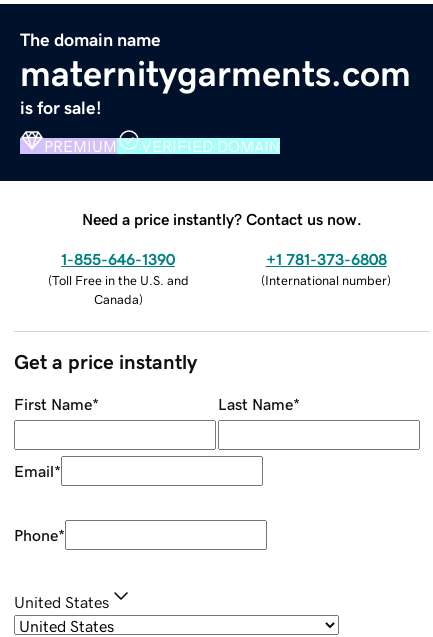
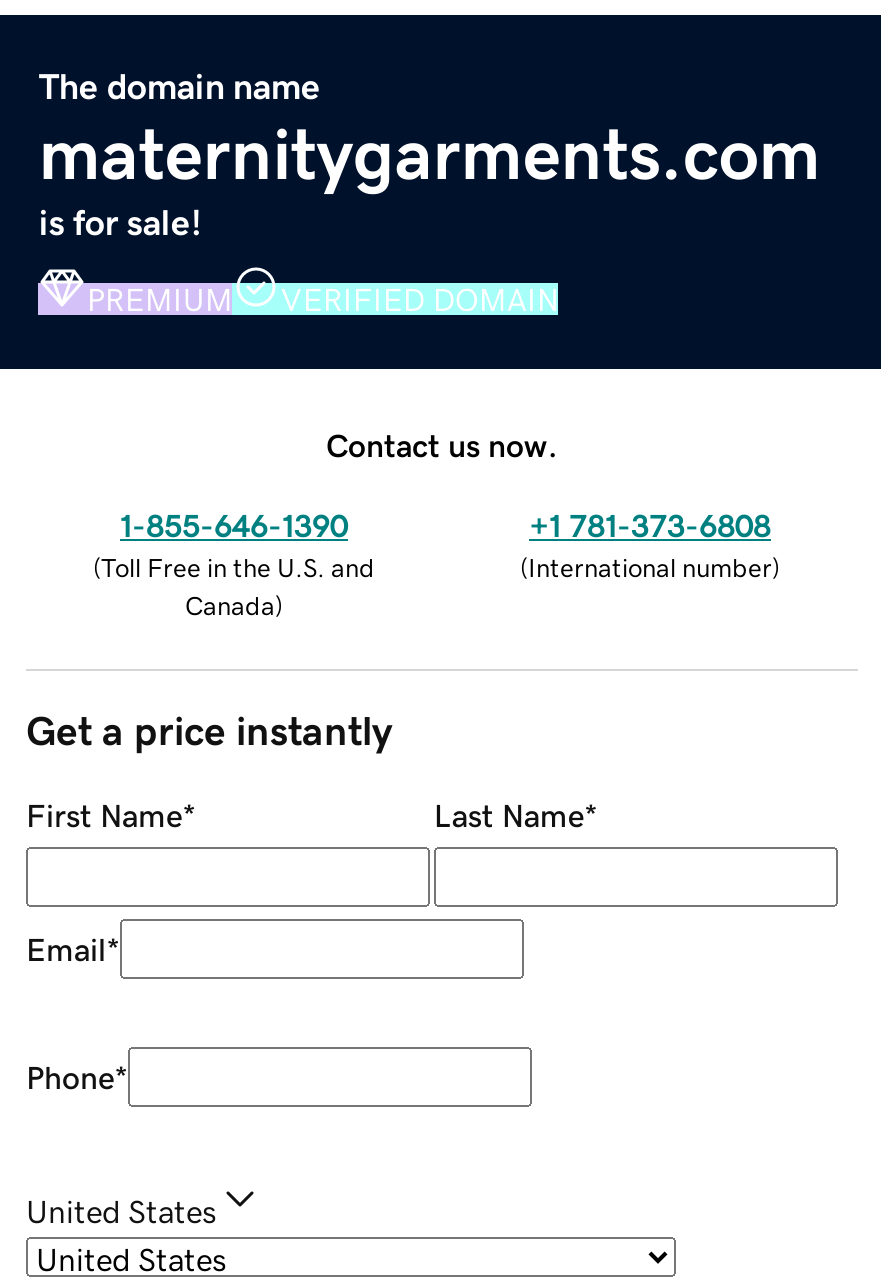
[82,211,362,227] Need a price instantly? Contact us now. -> [326,428,558,460] Contact us now.

